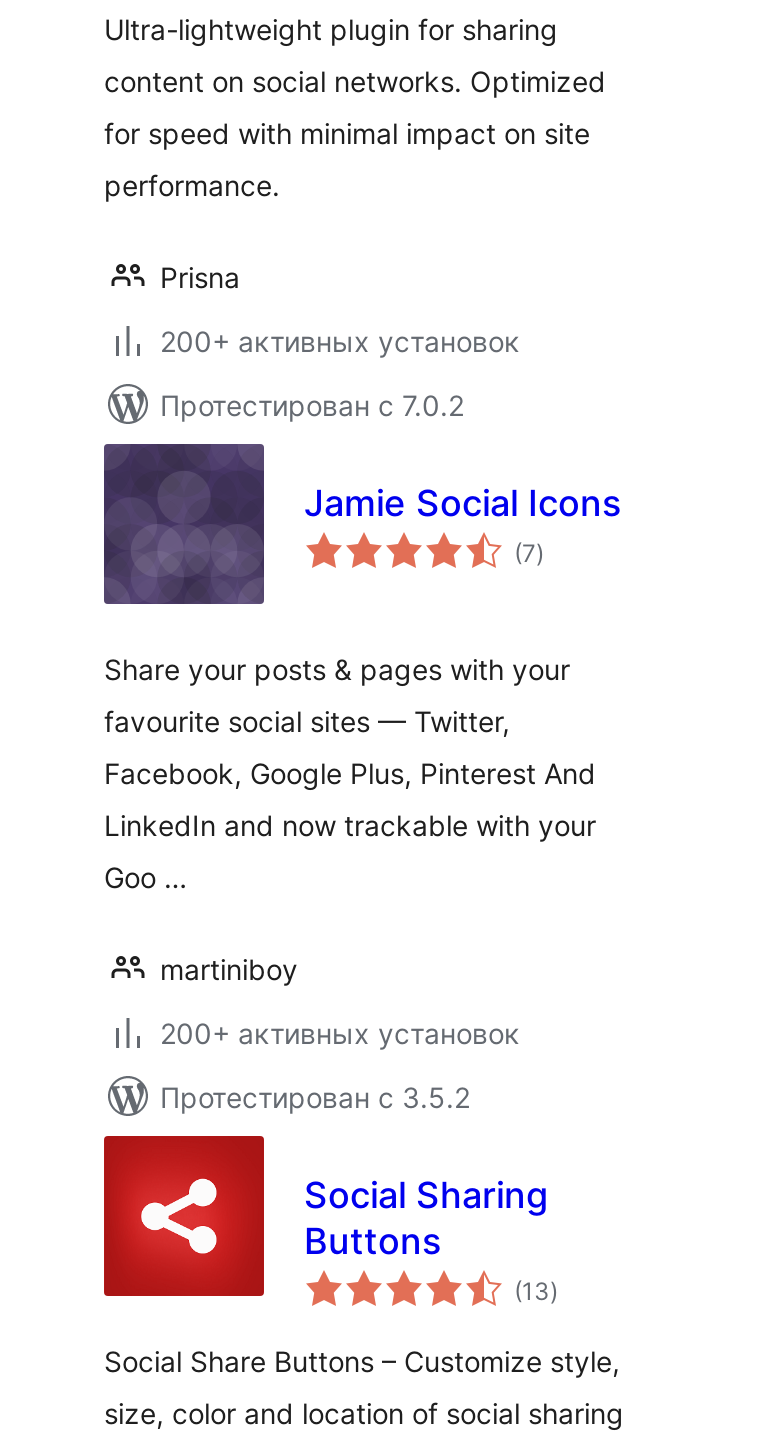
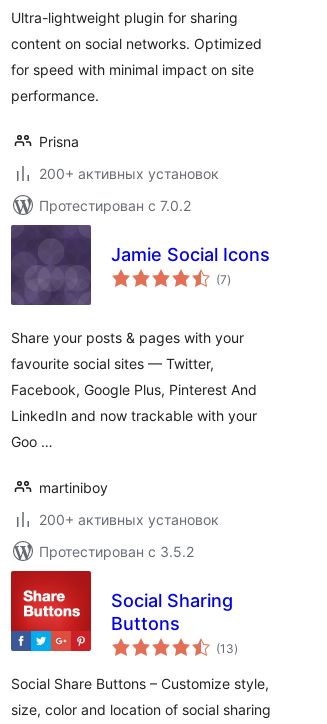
[102,1174,262,1298] [image] -> [10,589,90,652] [image]

